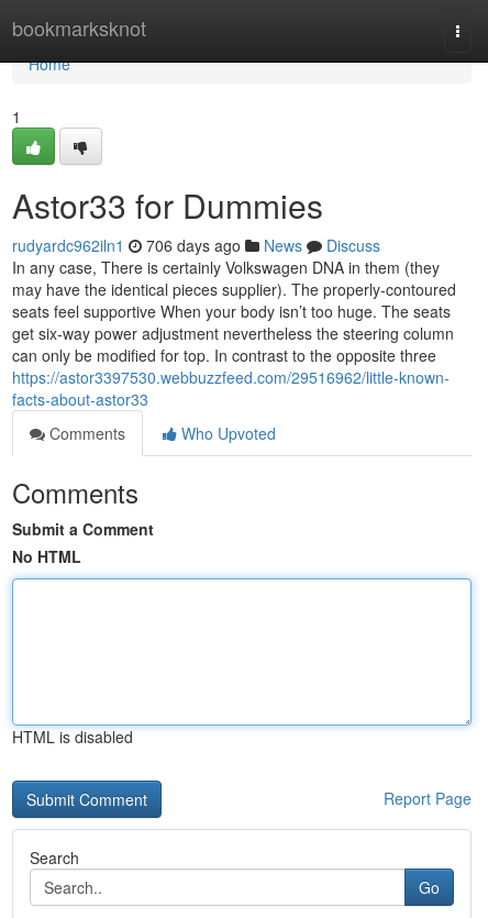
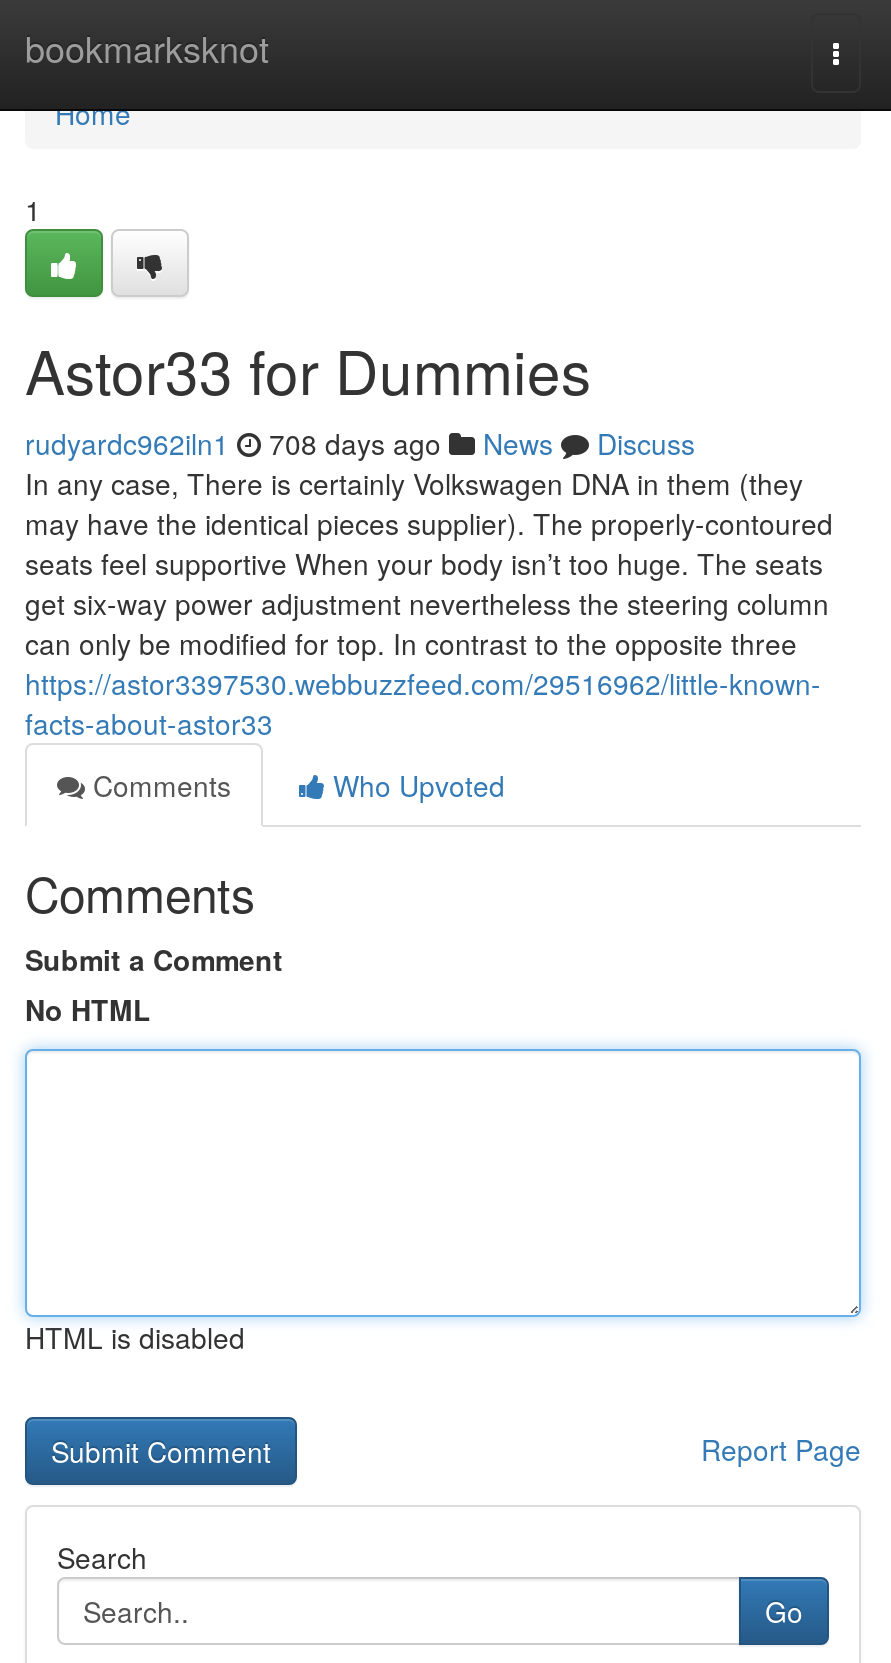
[12,234,380,256] rudyardc962iln1 706 days ago News Discuss -> [25,423,695,463] rudyardc962iln1 708 days ago News Discuss

